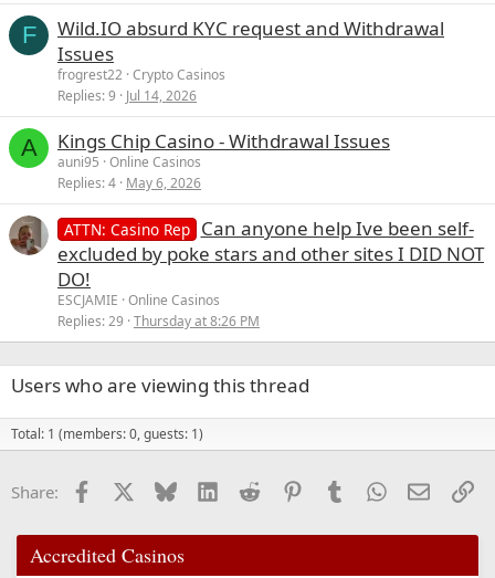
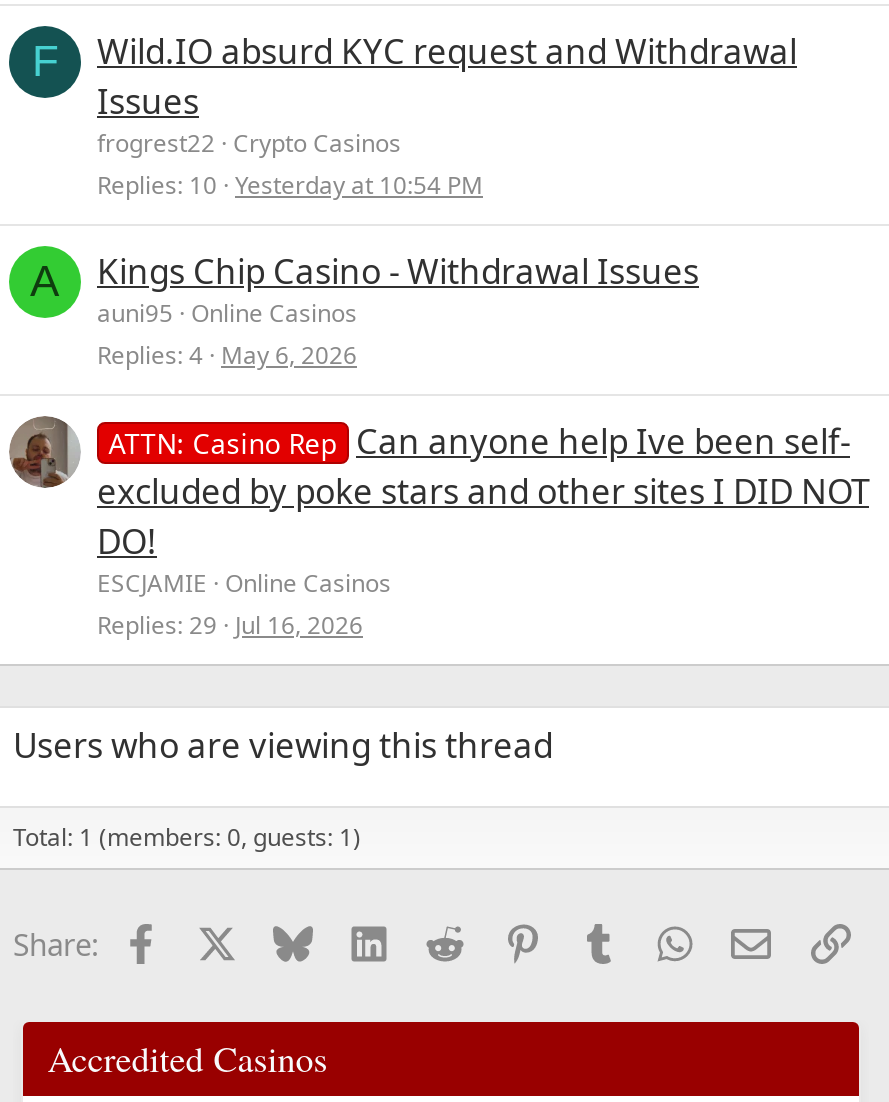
[57,86,197,105] Replies 9 Jul 14, 2026 -> [97,168,483,202] Replies 10 Yesterday at 10:54 PM
[57,312,260,330] Replies 29 Thursday at 8:26 PM -> [97,608,363,642] Replies 29 Jul 16, 2026

